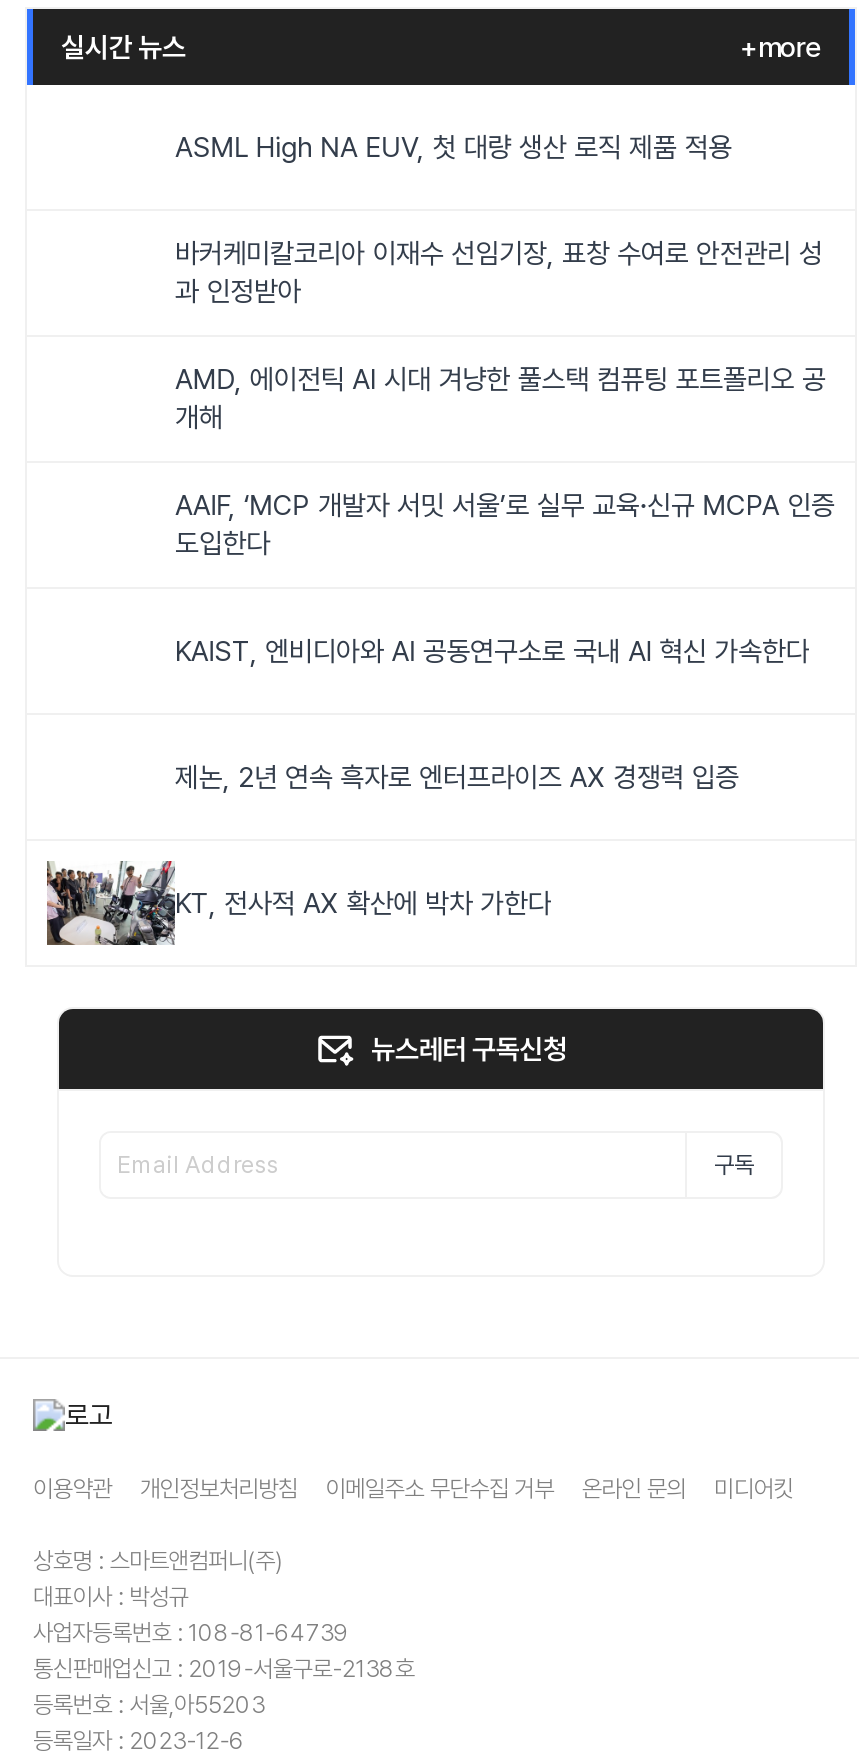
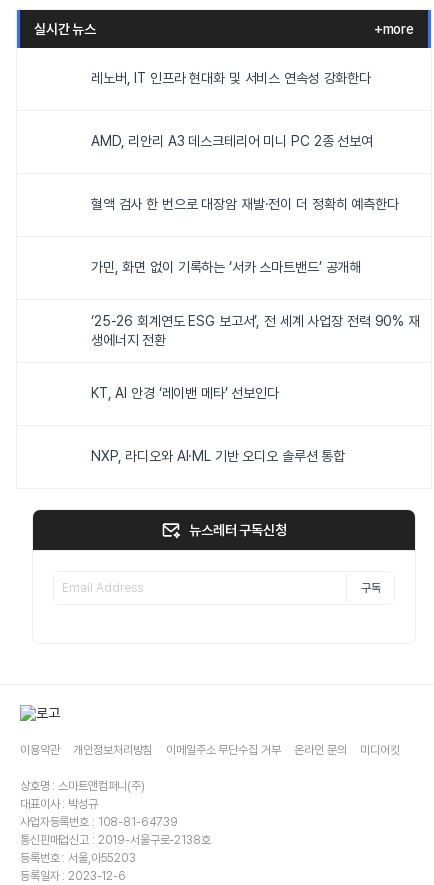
[175,131,732,163] ASML High NA EUV, 첫 대량 생산 로직 제품 적용 -> [91,70,371,86] 레노버, IT 인프라 현대화 및 서비스 연속성 강화한다
[175,238,823,308] 바커케미칼코리아 이재수 선임기장, 표창 수여로 안전관리 성 | 과 인정받아 -> [91,133,373,149] AMD, 리안리 A3 데스크테리어 미니 PC 2종 선보여
[175,364,826,434] AMD, 에이전틱 AI 시대 겨냥한 풀스택 컴퓨팅 포트폴리오 공 | 개해 -> [91,196,399,212] 혈액 검사 한 번으로 대장암 재발·전이 더 정확히 예측한다
[175,490,835,560] AAIF, ‘MCP 개발자 서밋 서울’로 실무 교육·신규 MCPA 인증 | 도입한다 -> [91,259,361,275] 가민, 화면 없이 기록하는 ‘서카 스마트밴드’ 공개해
[175,635,809,667] KAIST, 엔비디아와 AI 공동연구소로 국내 AI 혁신 가속한다 -> [91,313,420,348] ‘25-26 회계연도 ESG 보고서’, 전 세계 사업장 전력 90% 재 | 생에너지 전환
[175,761,739,793] 제논, 2년 연속 흑자로 엔터프라이즈 AX 경쟁력 입증 -> [91,385,279,401] KT, AI 안경 ‘레이밴 메타’ 선보인다
[45,860,177,948] [image] -> none
[175,887,551,919] KT, 전사적 AX 확산에 박차 가한다 -> [91,448,345,464] NXP, 라디오와 AI·ML 기반 오디오 솔루션 통합

